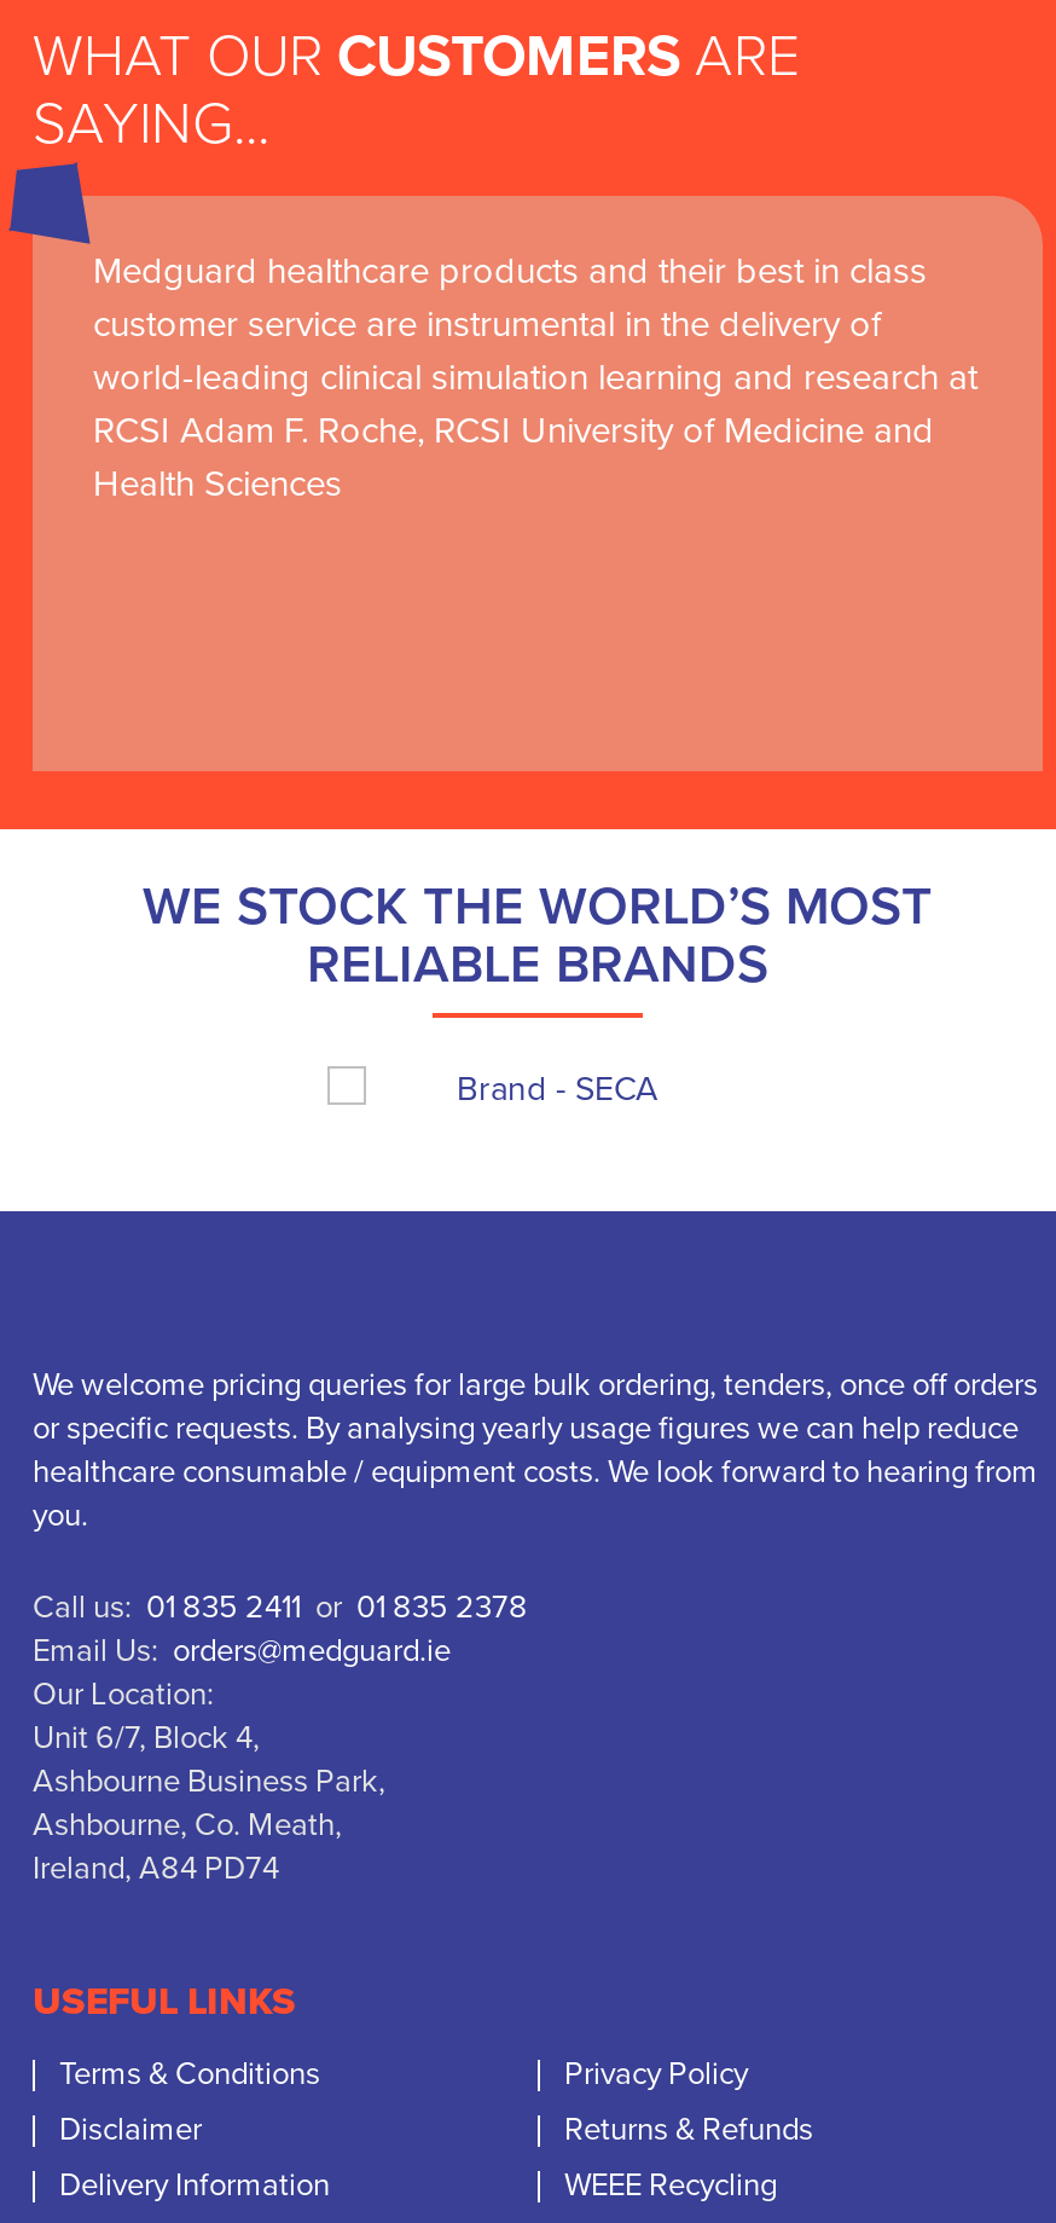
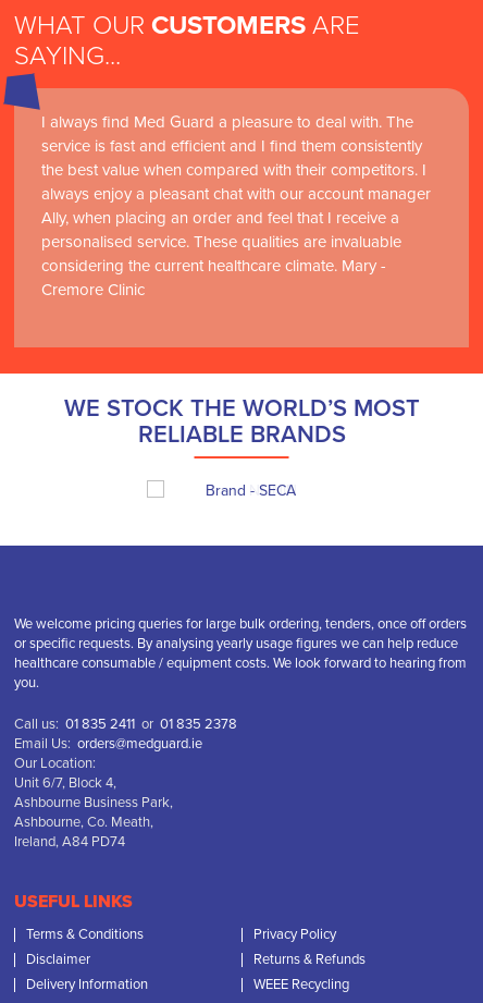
[93,249,977,505] Medguard healthcare products and their best in class | customer service are instrumental in the delivery of | world-leading clinical simulation learning and research at | RCSI Adam F. Roche, RCSI University of Medicine and | Health Sciences -> [41,112,431,299] I always find Med Guard a pleasure to deal with. The | service is fast and efficient and I find them consistently | the best value when compared with their competitors. I | always enjoy a pleasant chat with our account manager | Ally, when placing an order and feel that I receive a | personalised service. These qualities are invaluable | considering the current healthcare climate. Mary - | Cremore Clinic

